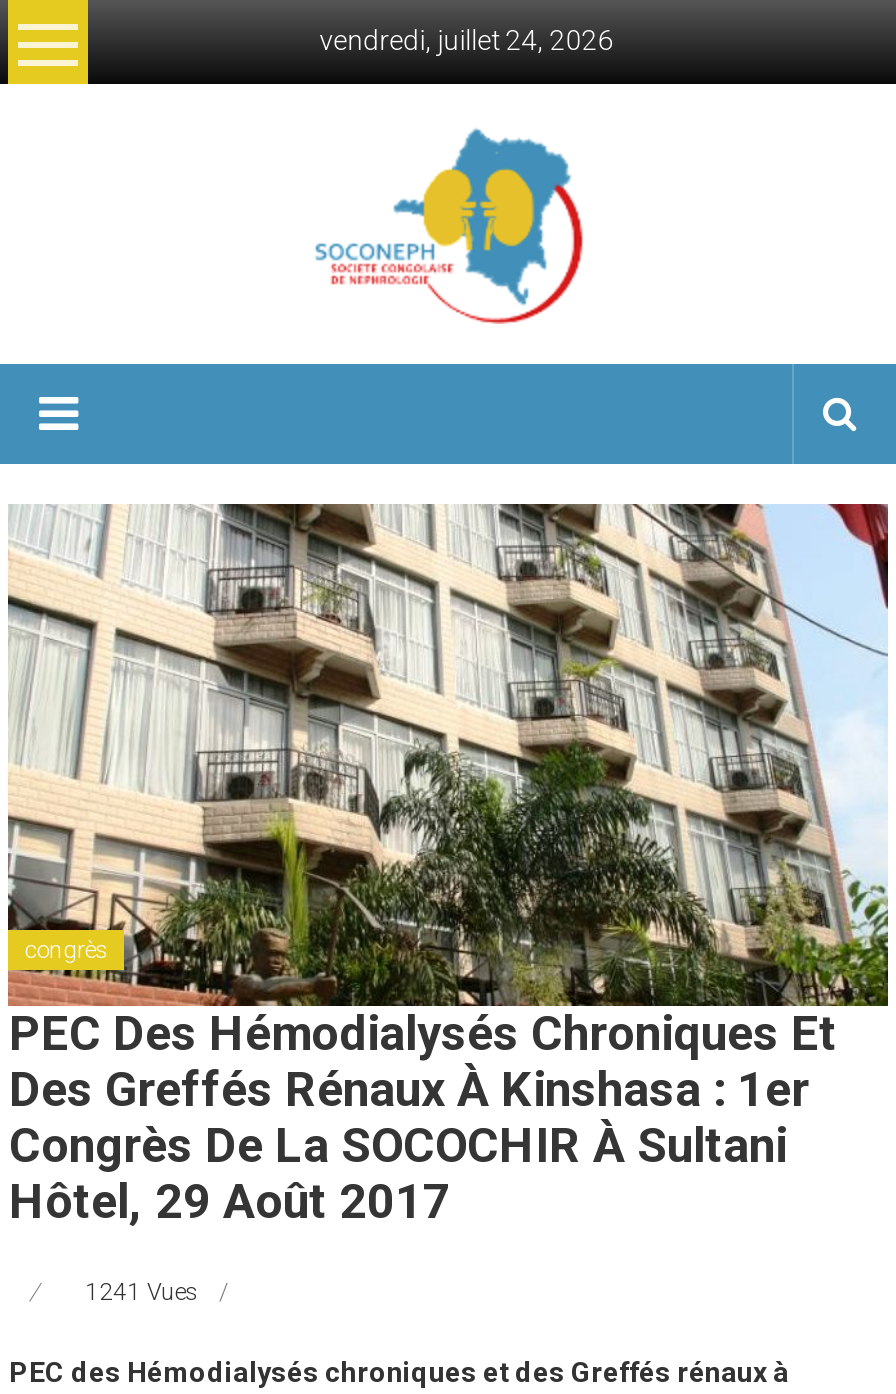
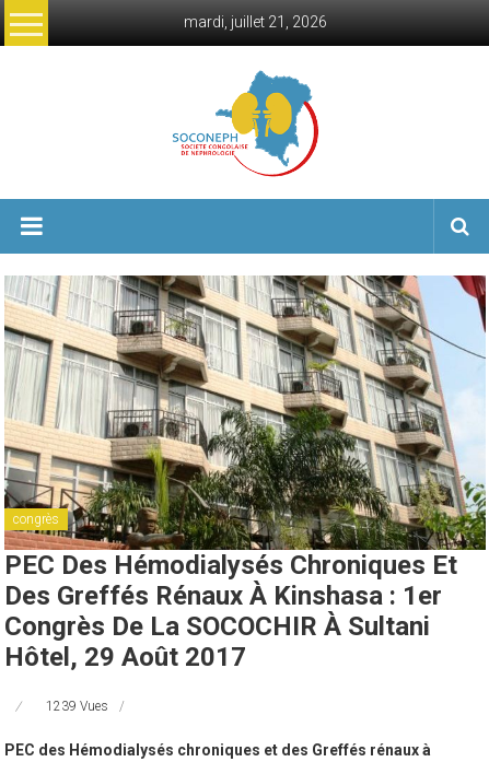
[320,24,614,56] vendredi, juillet 24, 2026 -> [184,13,327,31] mardi, juillet 21, 2026
[85,1279,199,1307] 1241 Vues -> [46,699,109,714] 1239 Vues

